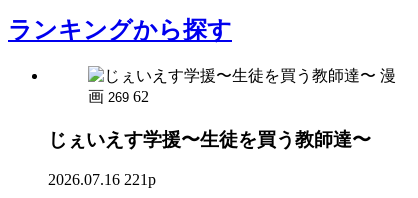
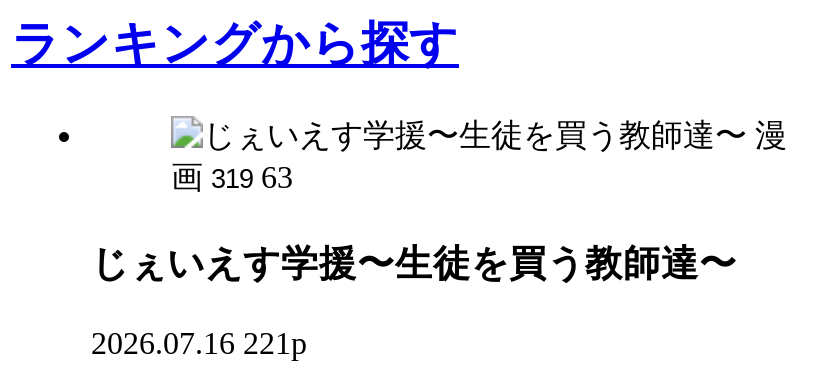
[88,88,149,105] 画 269 62 -> [171,160,293,194] 画 319 63

